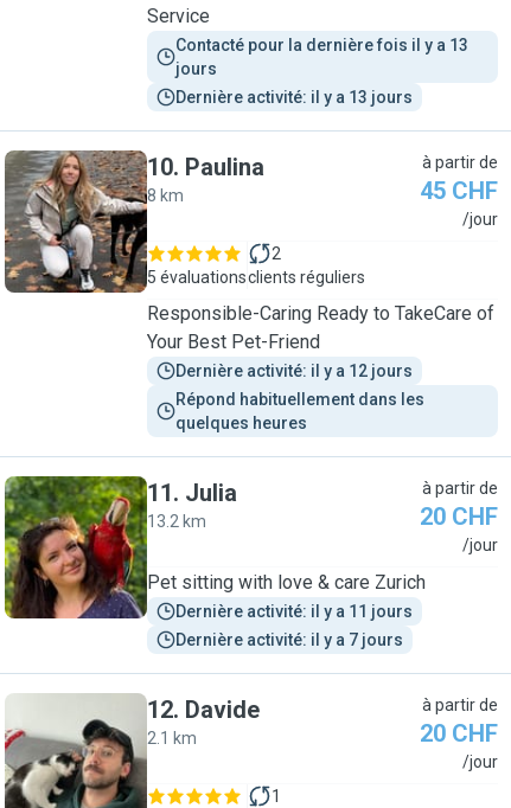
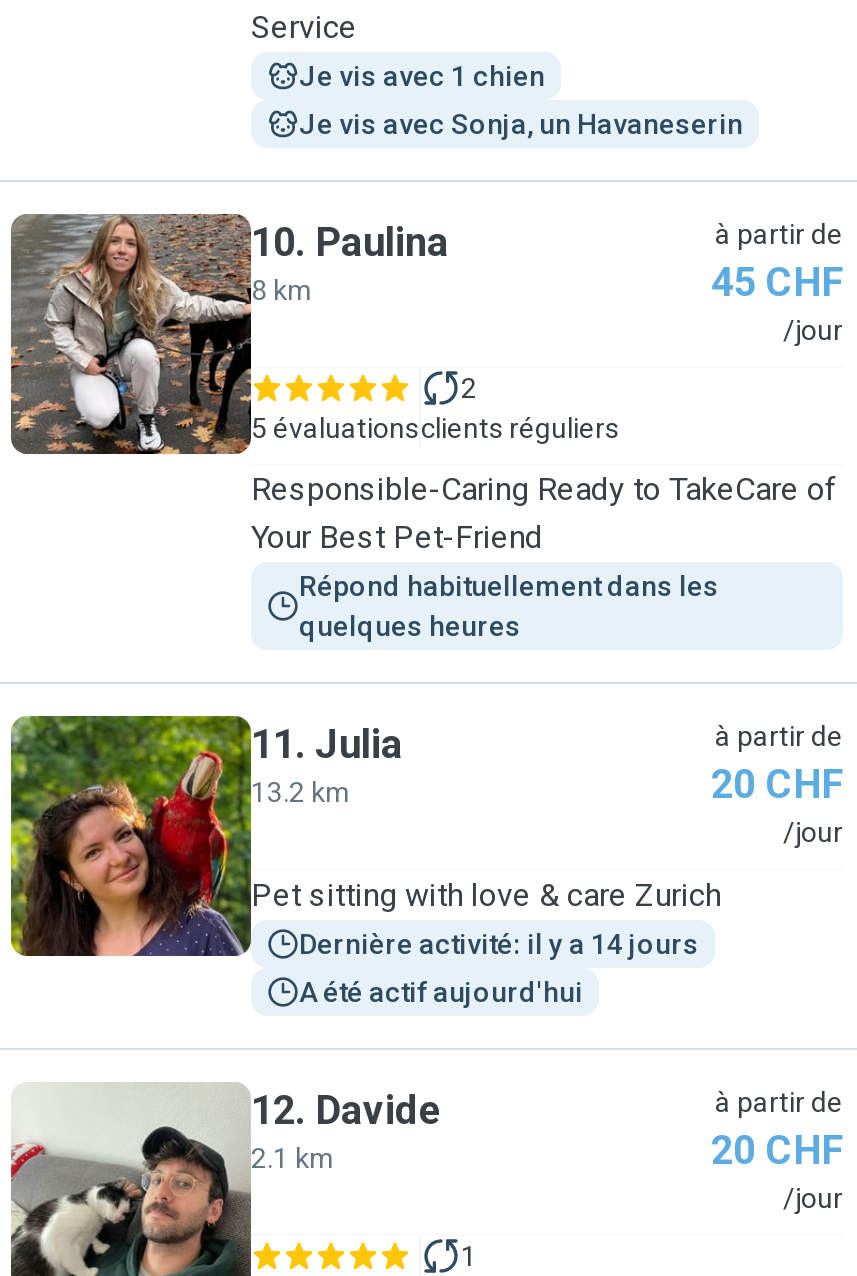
[175,36,472,78] Contacté pour la dernière fois il y a 13 | jours -> [299,60,545,92] Je vis avec 1 chien
[175,88,413,107] Dernière activité: il y a 13 jours -> [299,108,743,140] Je vis avec Sonja, un Havaneserin
[175,361,413,380] Dernière activité: il y a 12 jours -> none
[175,602,413,621] Dernière activité: il y a 11 jours -> [299,928,699,960] Dernière activité: il y a 14 jours
[175,630,403,649] Dernière activité: il y a 7 jours -> [299,976,583,1008] A été actif aujourd'hui

